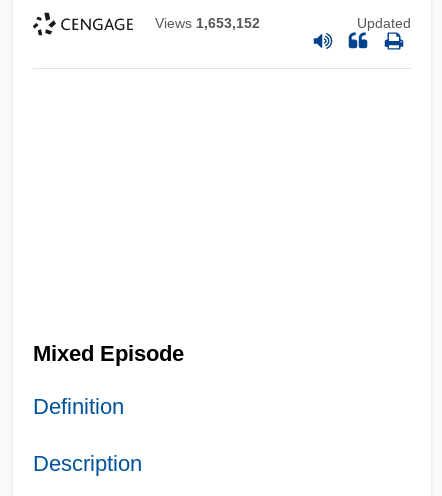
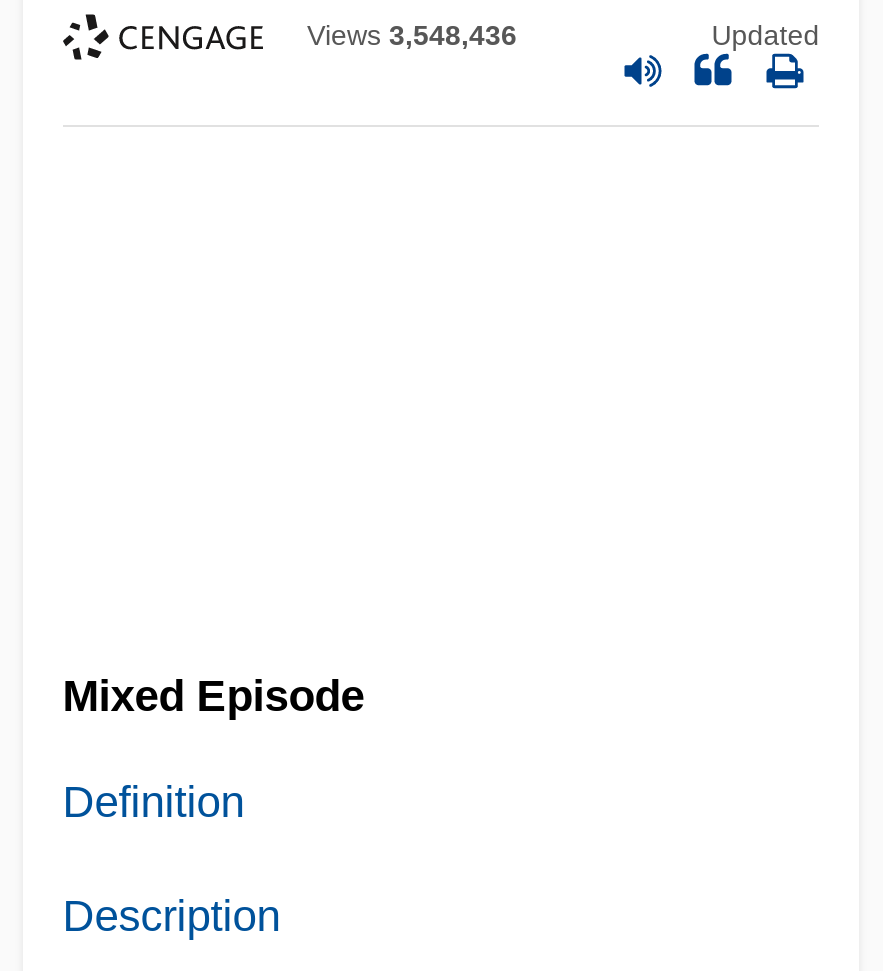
[155,15,260,31] Views 1,653,152 -> [307,20,517,52] Views 3,548,436

